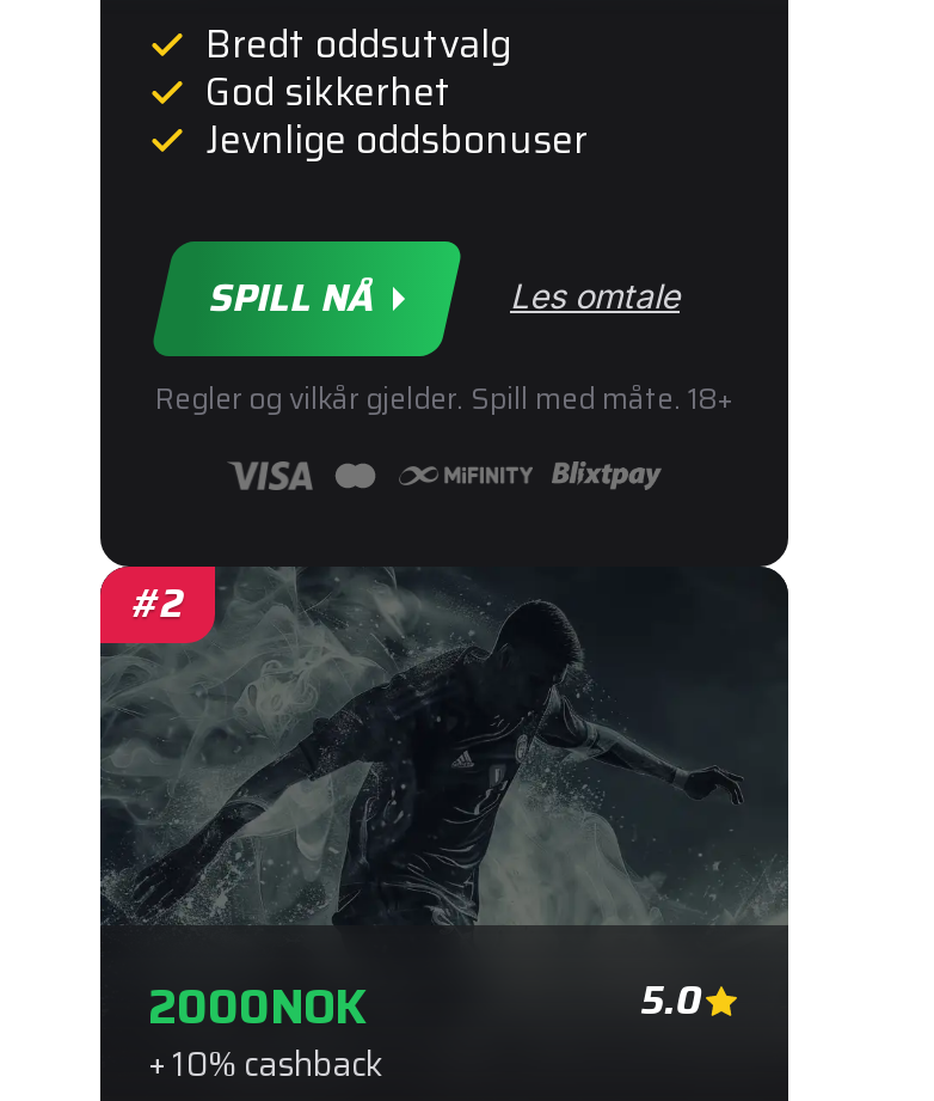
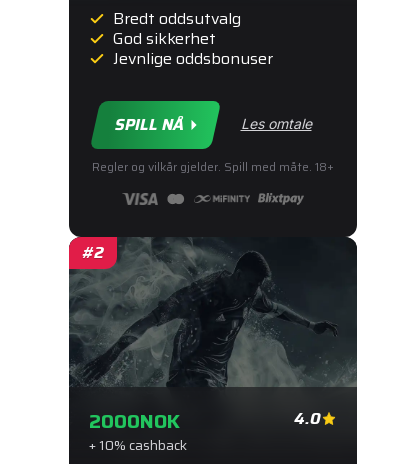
[640,971,702,1030] 5.0 -> [294,406,321,431] 4.0

